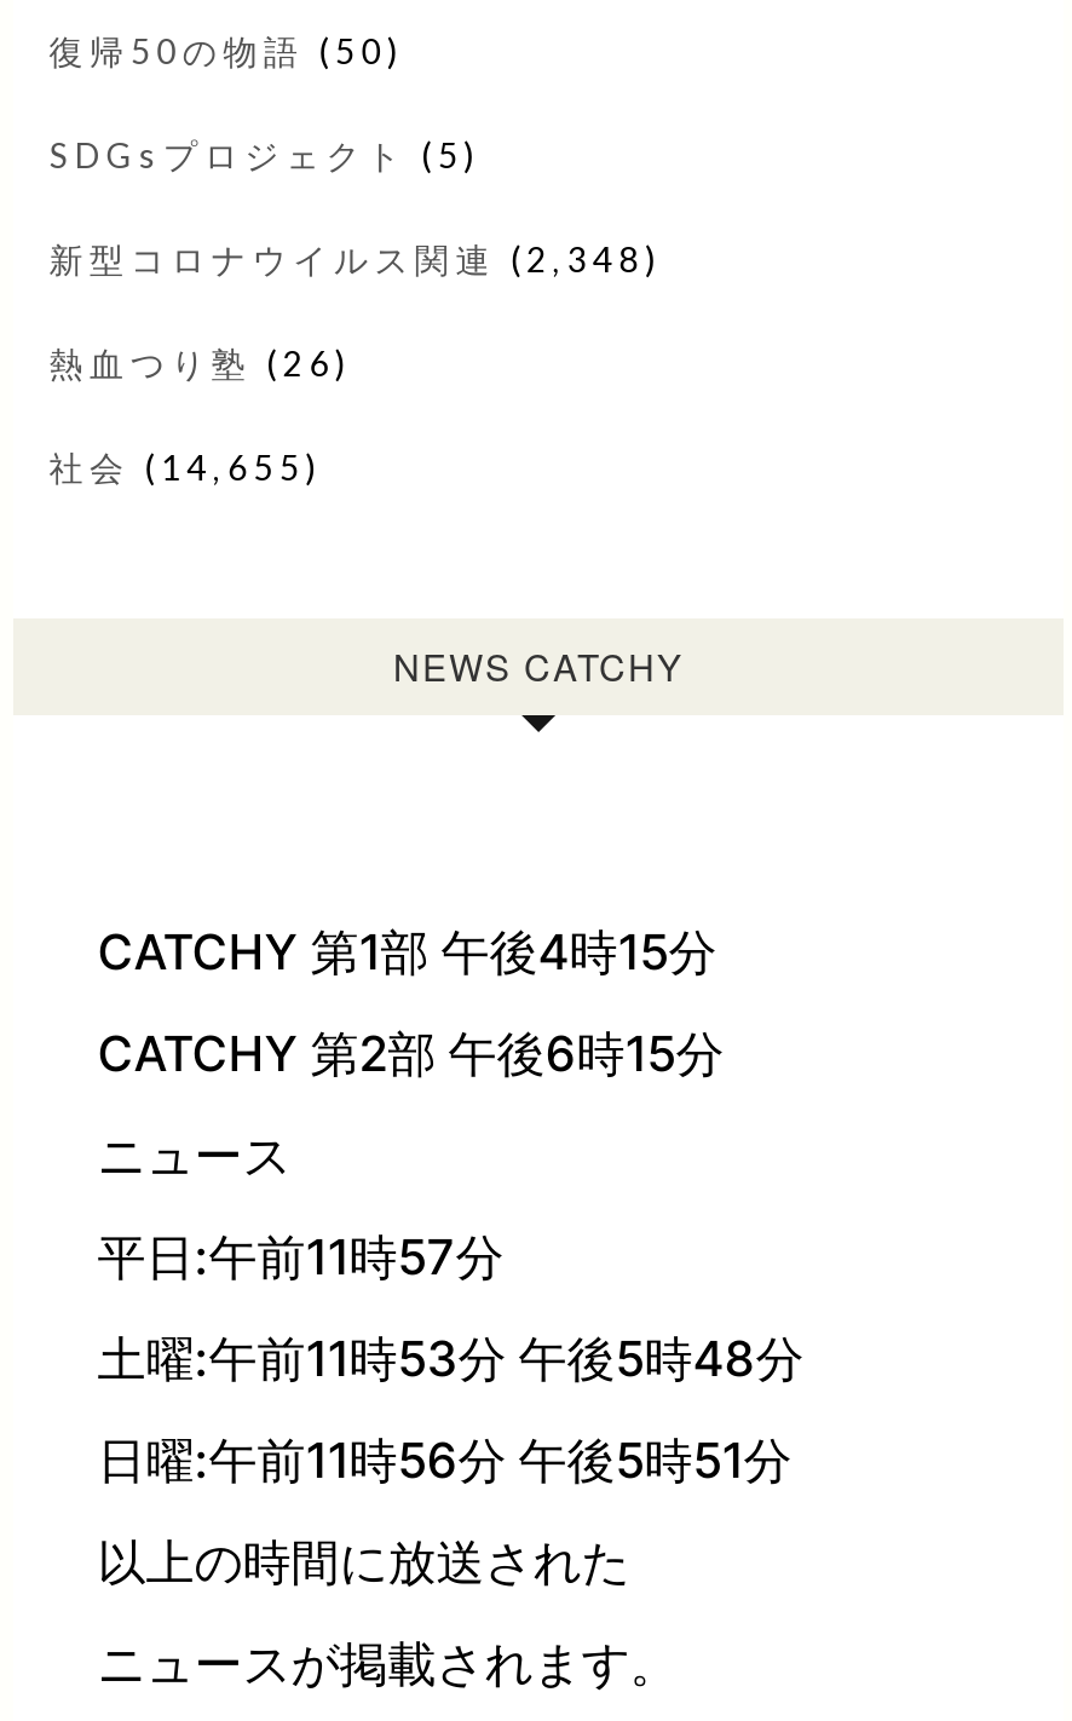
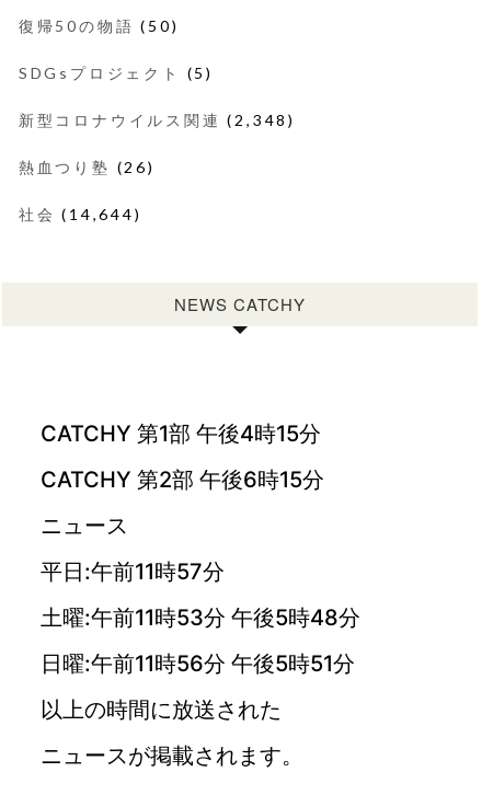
[49,446,322,487] 社会(14,655) -> [18,205,142,223] 社会(14,644)

